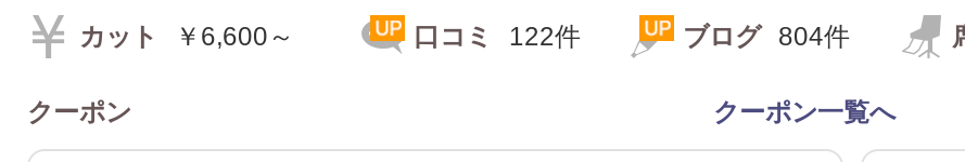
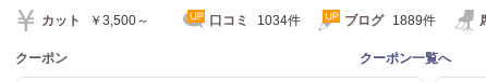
[79,23,850,53] カット ￥6,600～ | 口コミ 122件 | ブログ 804件 -> [41,12,436,28] カット ￥3,500～ | 口コミ 1034件 | ブログ 1889件

